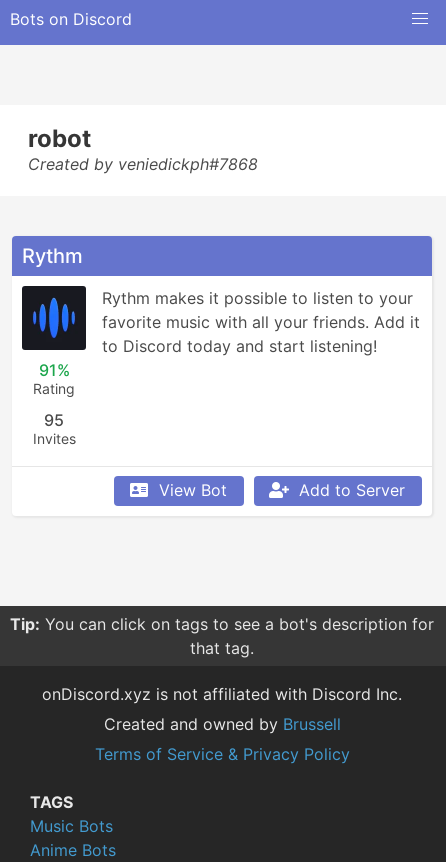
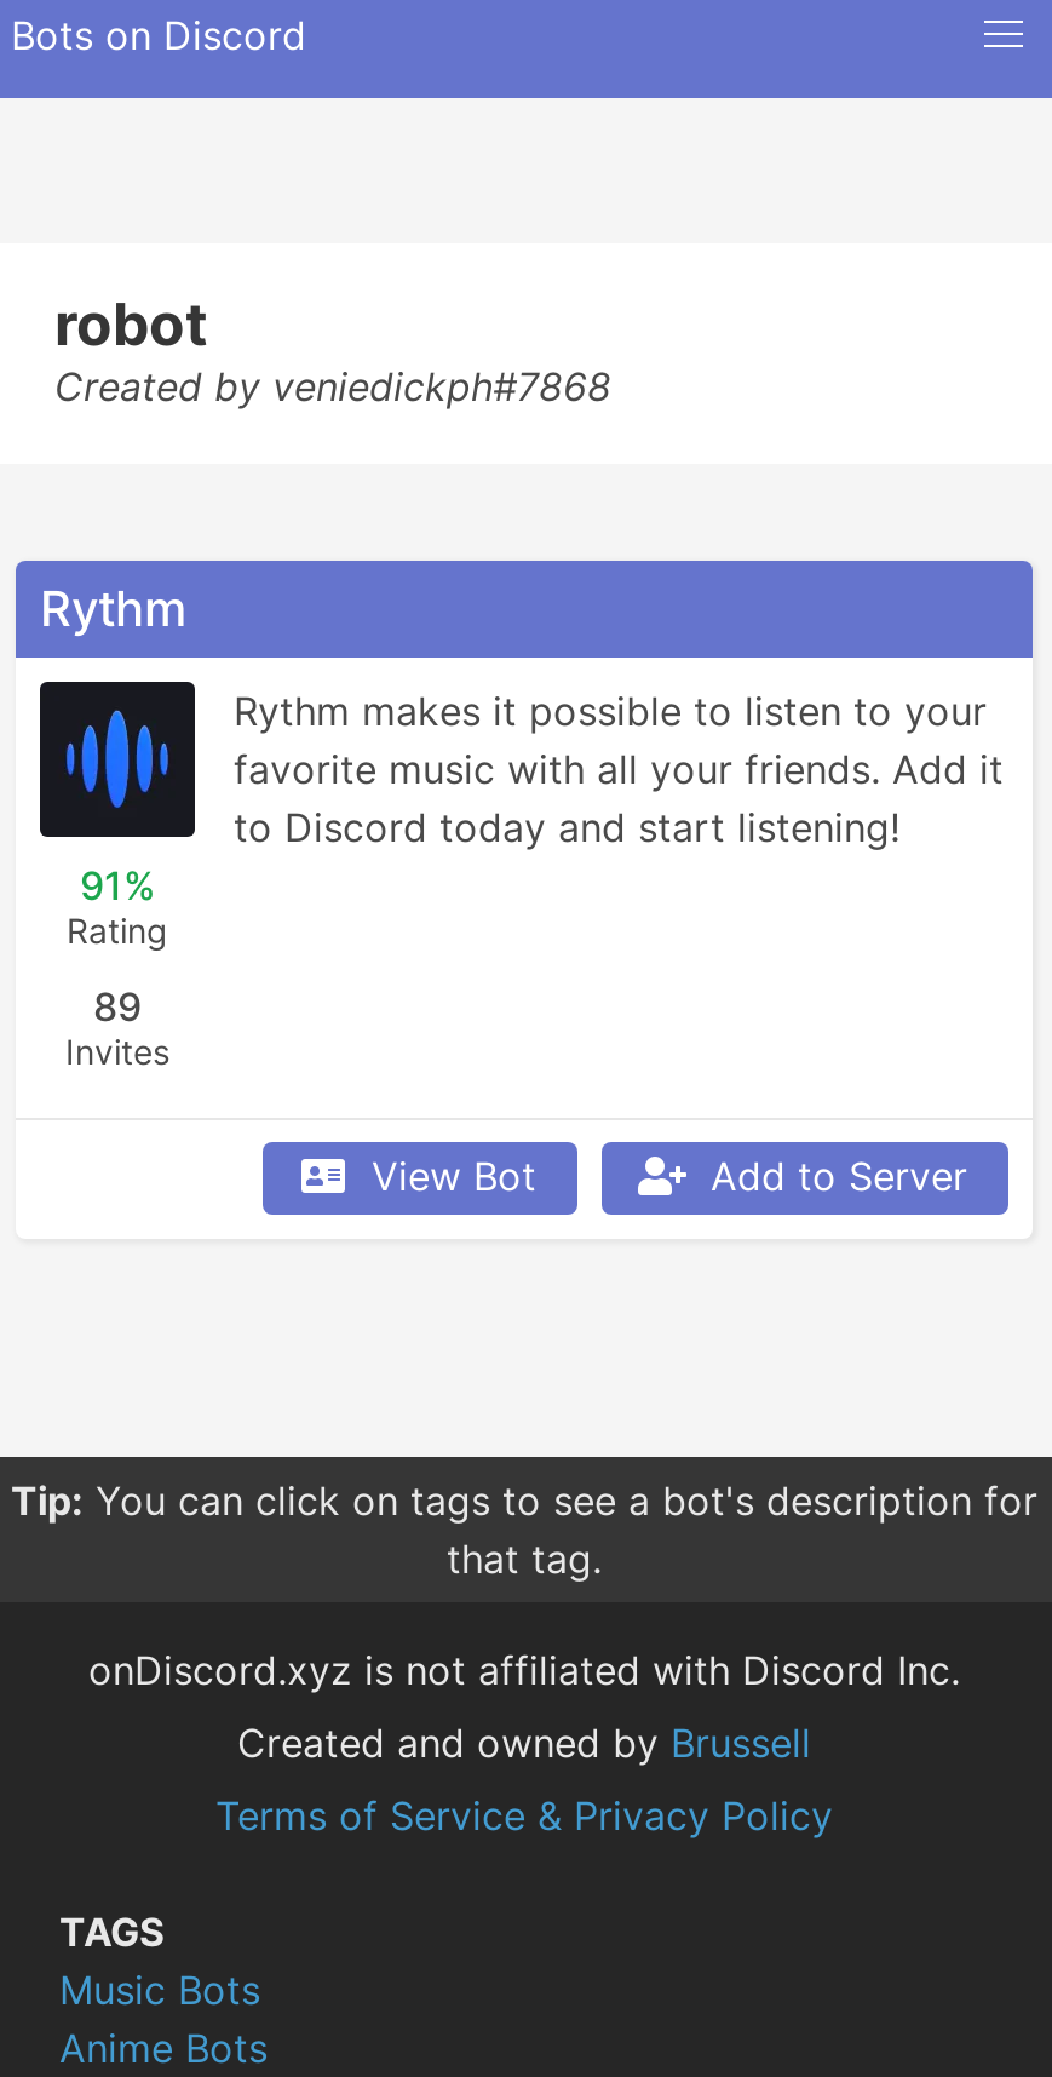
[44,410,64,430] 95 -> [93,982,142,1031] 89

